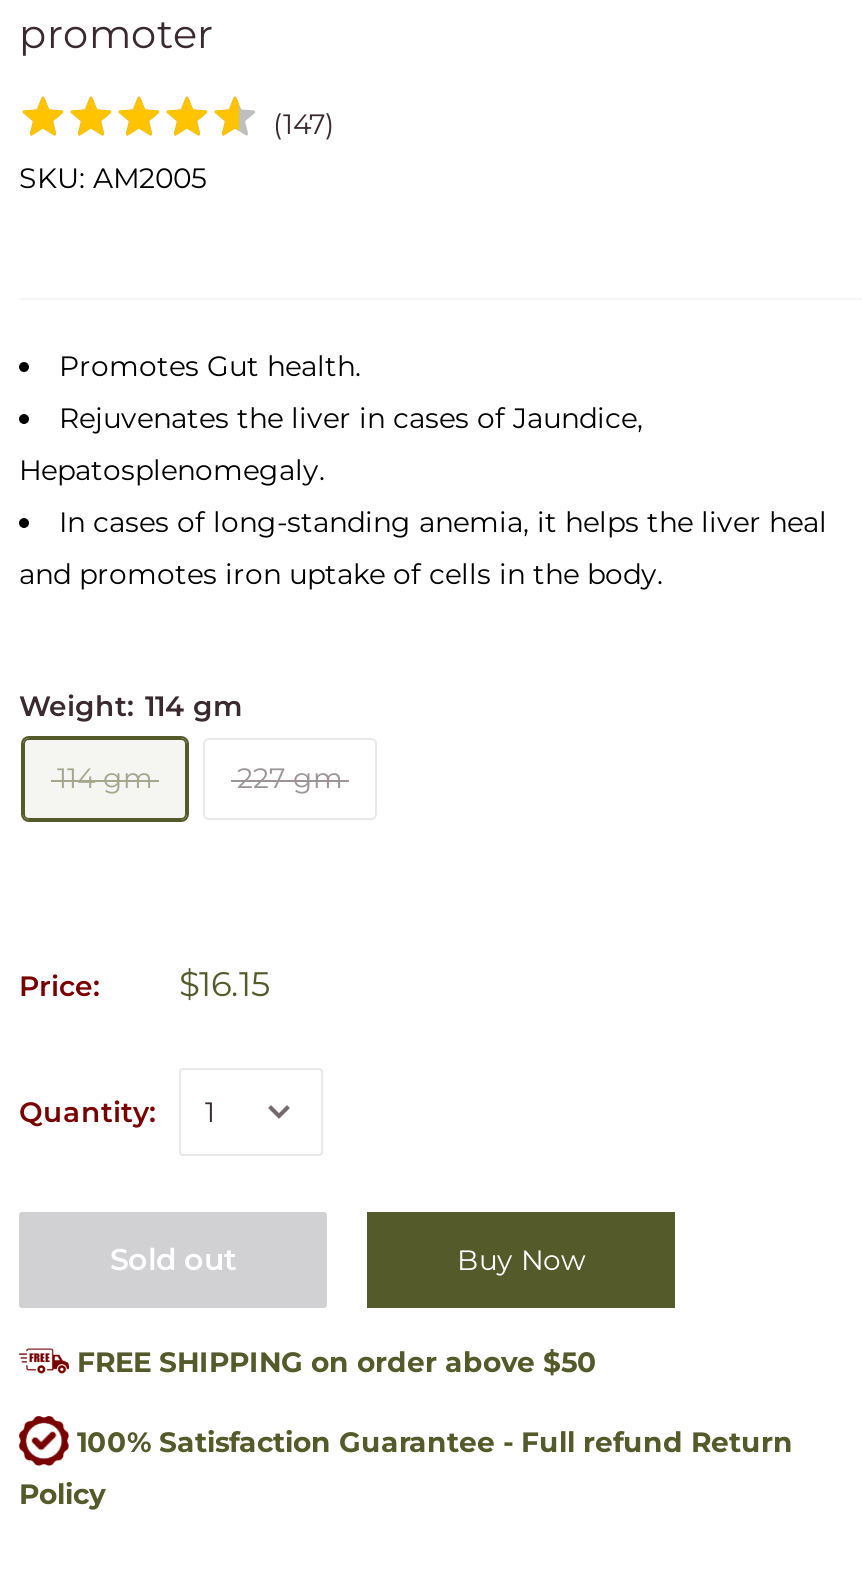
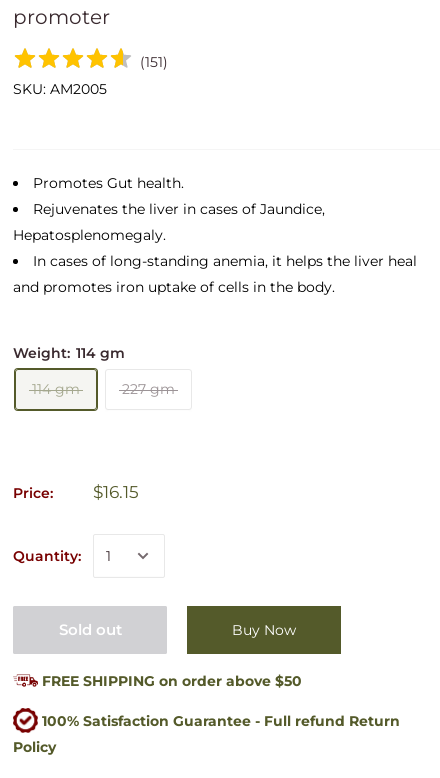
[273,105,335,141] (147) -> [140,52,168,70] (151)

